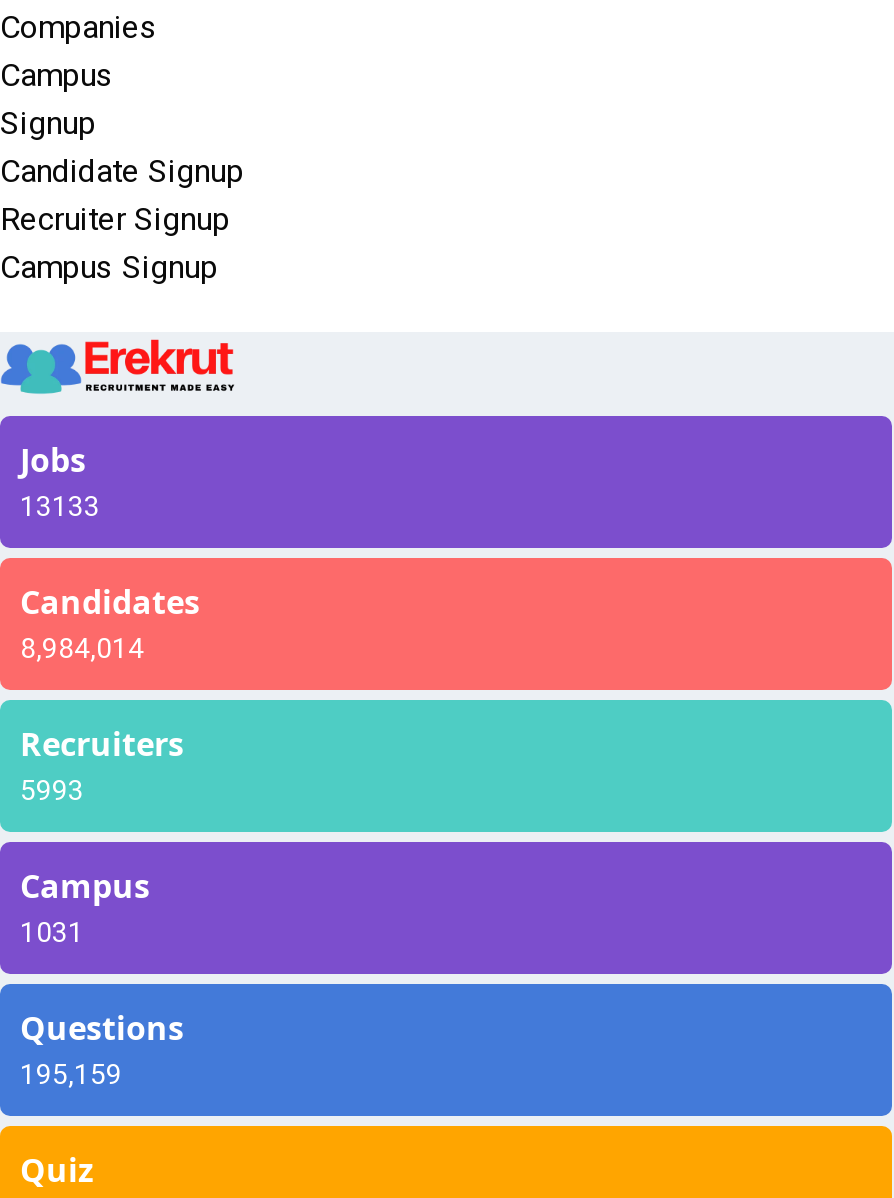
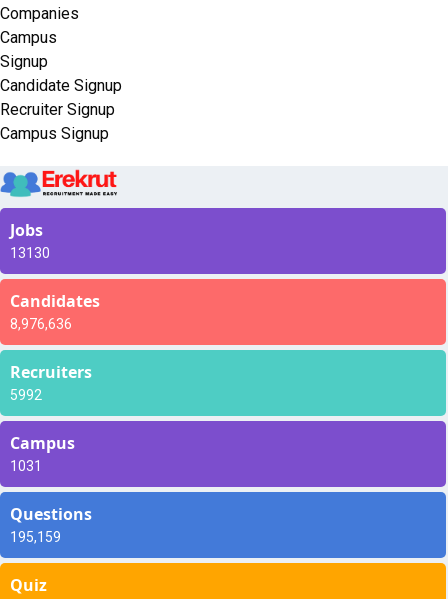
[20,489,100,521] 13133 -> [10,245,50,261] 13130
[20,631,144,663] 8,984,014 -> [10,316,72,332] 8,976,636
[20,773,84,805] 5993 -> [10,387,42,403] 5992

